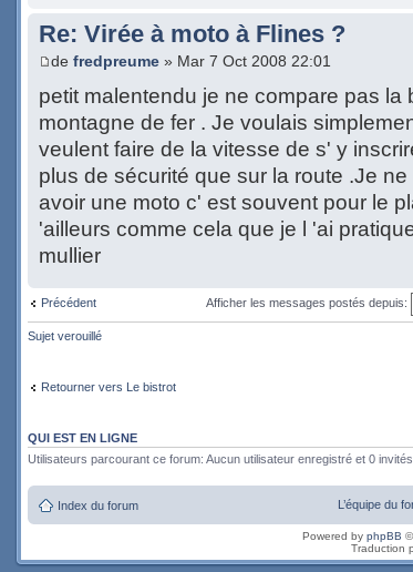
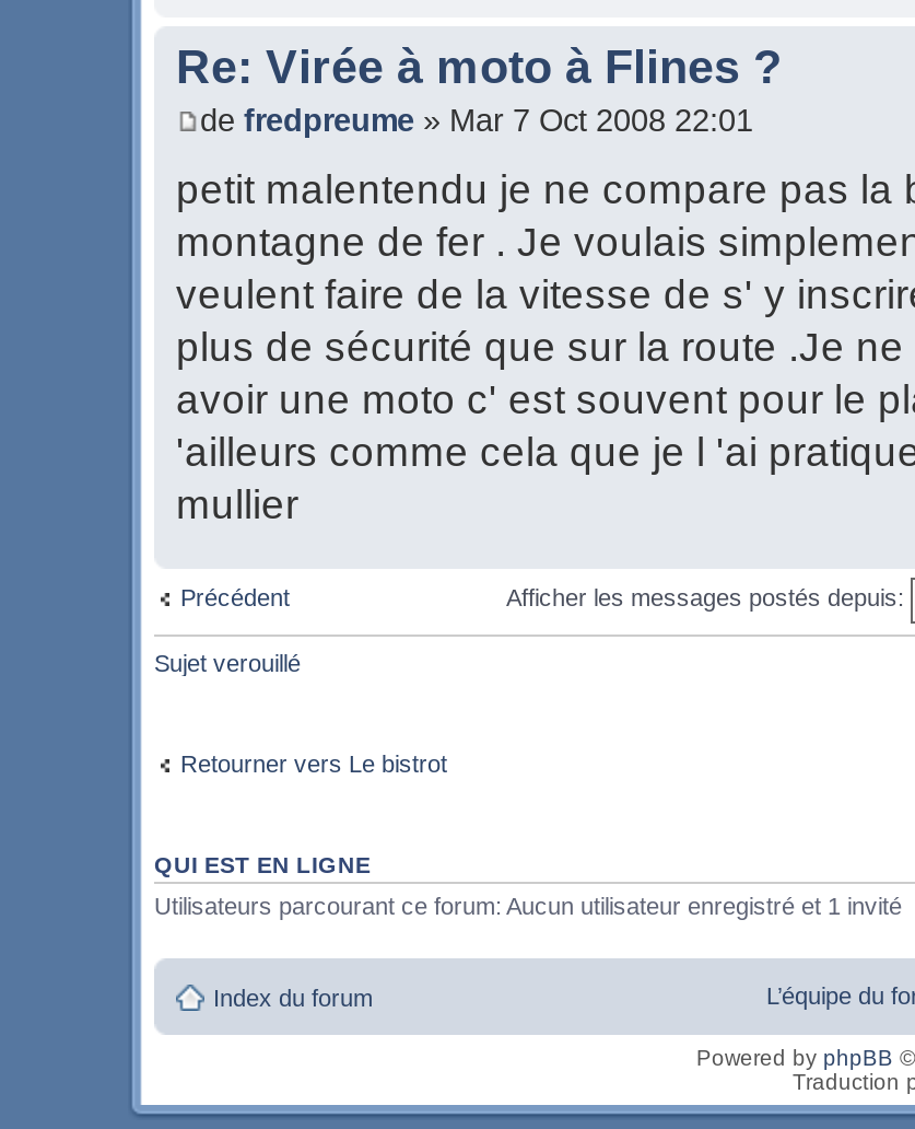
[28,452,413,466] Utilisateurs parcourant ce forum: Aucun utilisateur enregistré et 0 invités -> [154,893,902,919] Utilisateurs parcourant ce forum: Aucun utilisateur enregistré et 1 invité

